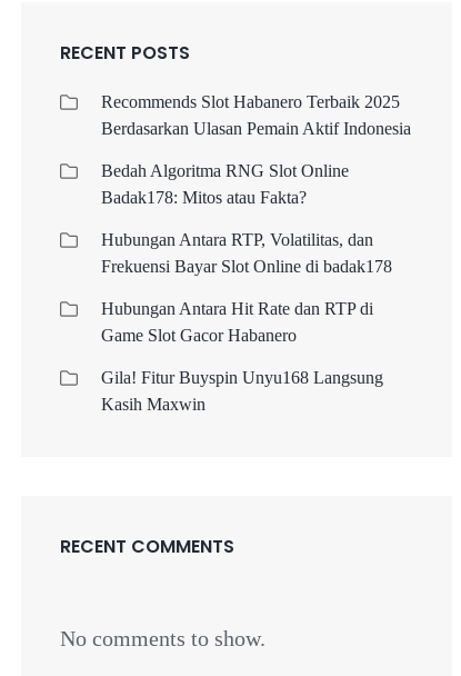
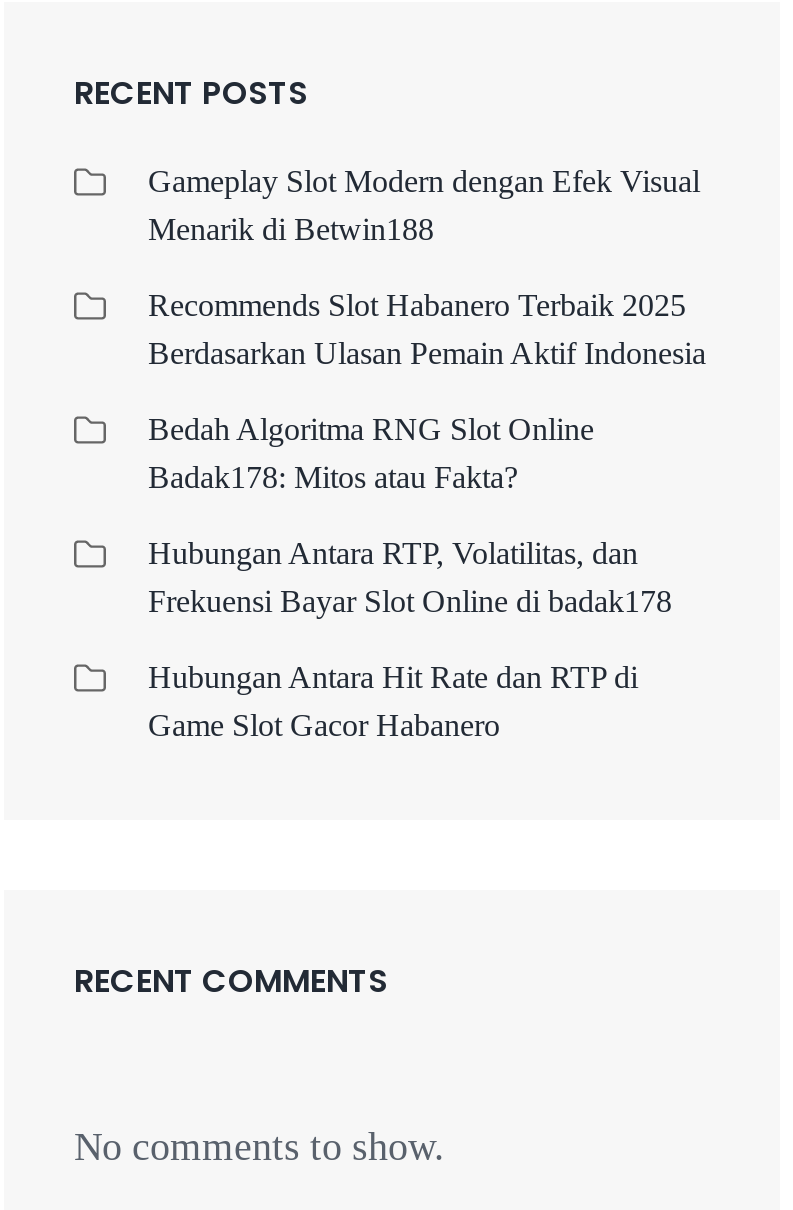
none -> [148,165,700,247] Gameplay Slot Modern dengan Efek Visual | Menarik di Betwin188
moved [101,93,411,345] -> [148,289,706,743]: Recommends Slot Habanero Terbaik 2025 | Berdasarkan Ulasan Pemain Aktif Indonesia | Bedah Algoritma RNG Slot Online | Badak178: Mitos atau Fakta? | Hubungan Antara RTP, Volatilitas, dan | Frekuensi Bayar Slot Online di badak178 | Hubungan Antara Hit Rate dan RTP di | Game Slot Gacor Habanero
[101,368,383,414] Gila! Fitur Buyspin Unyu168 Langsung | Kasih Maxwin -> none

